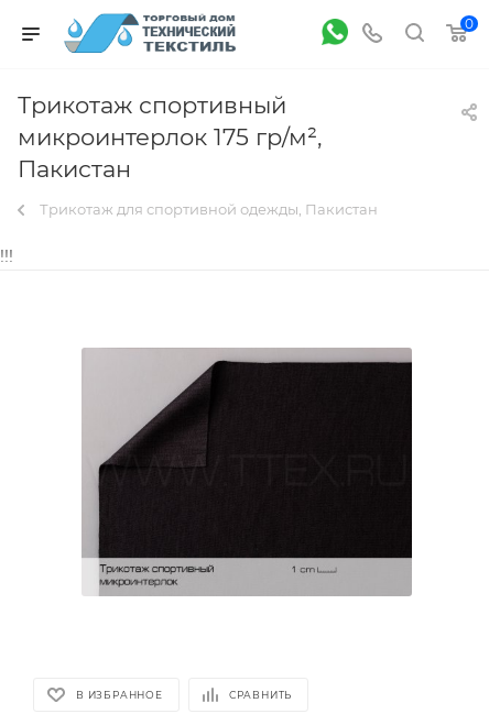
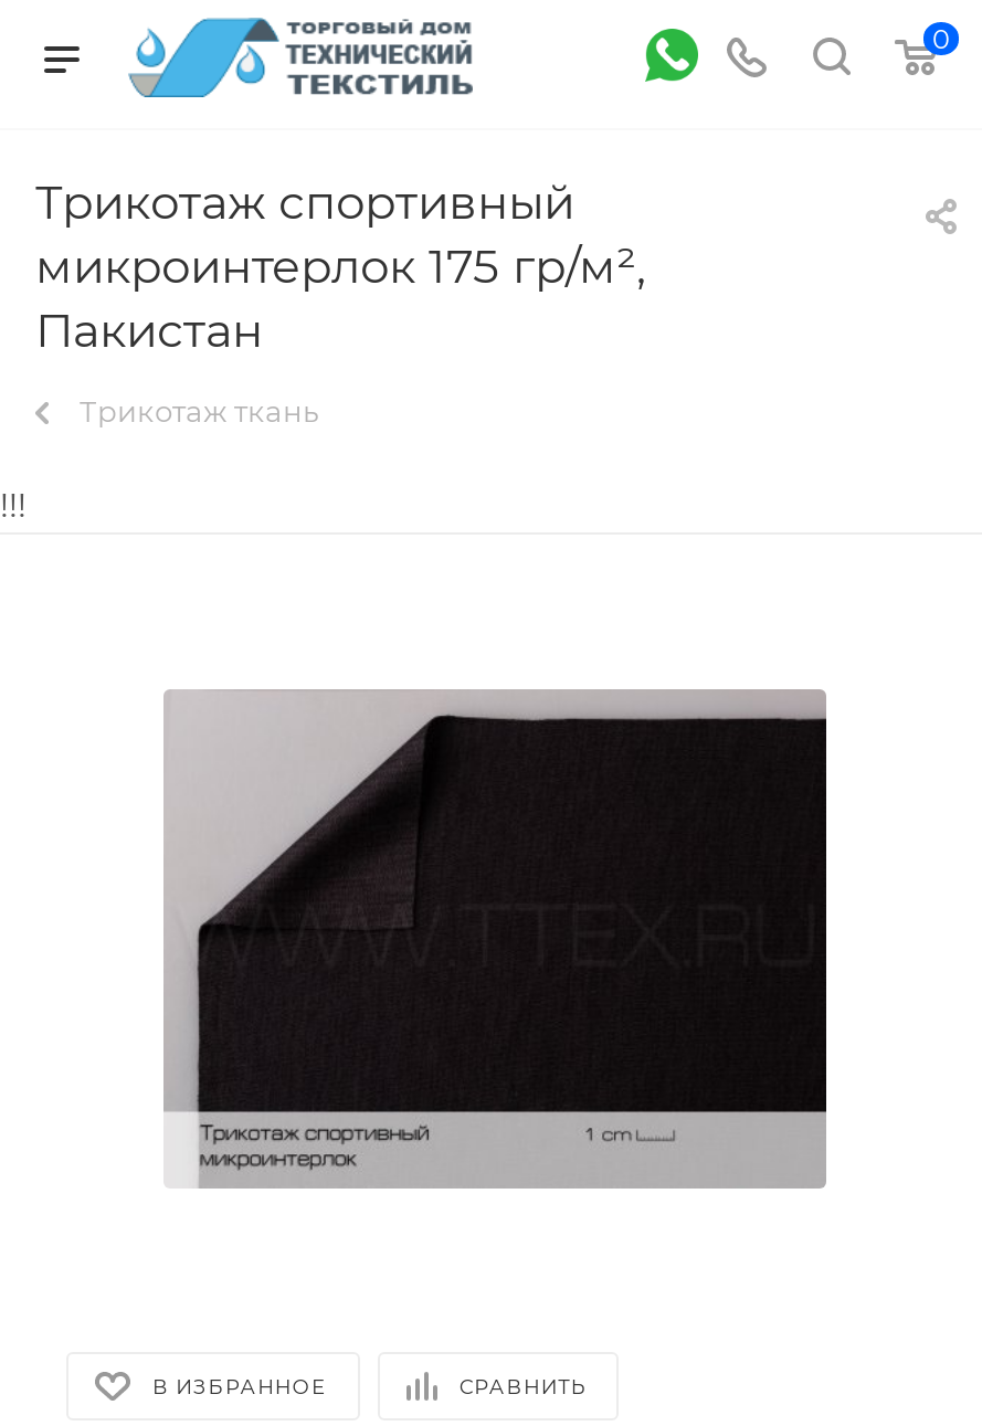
[40,200,378,218] Трикотаж для спортивной одежды, Пакистан -> [80,393,318,429] Трикотаж ткань

